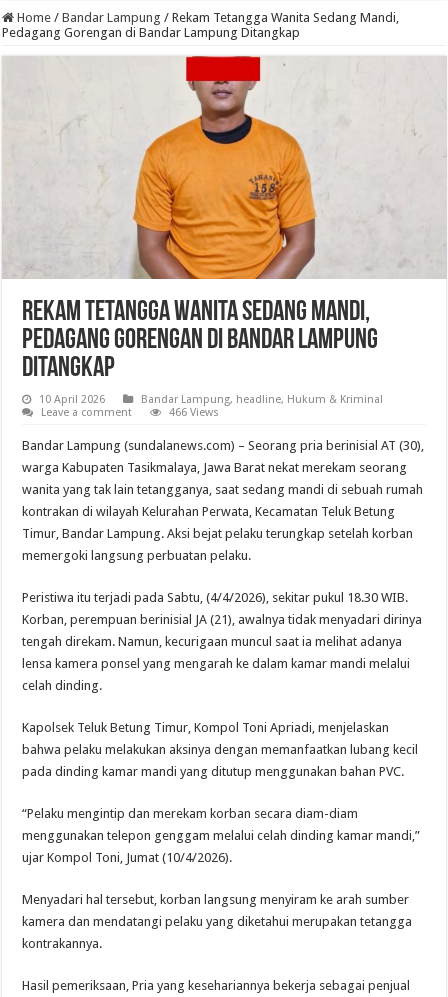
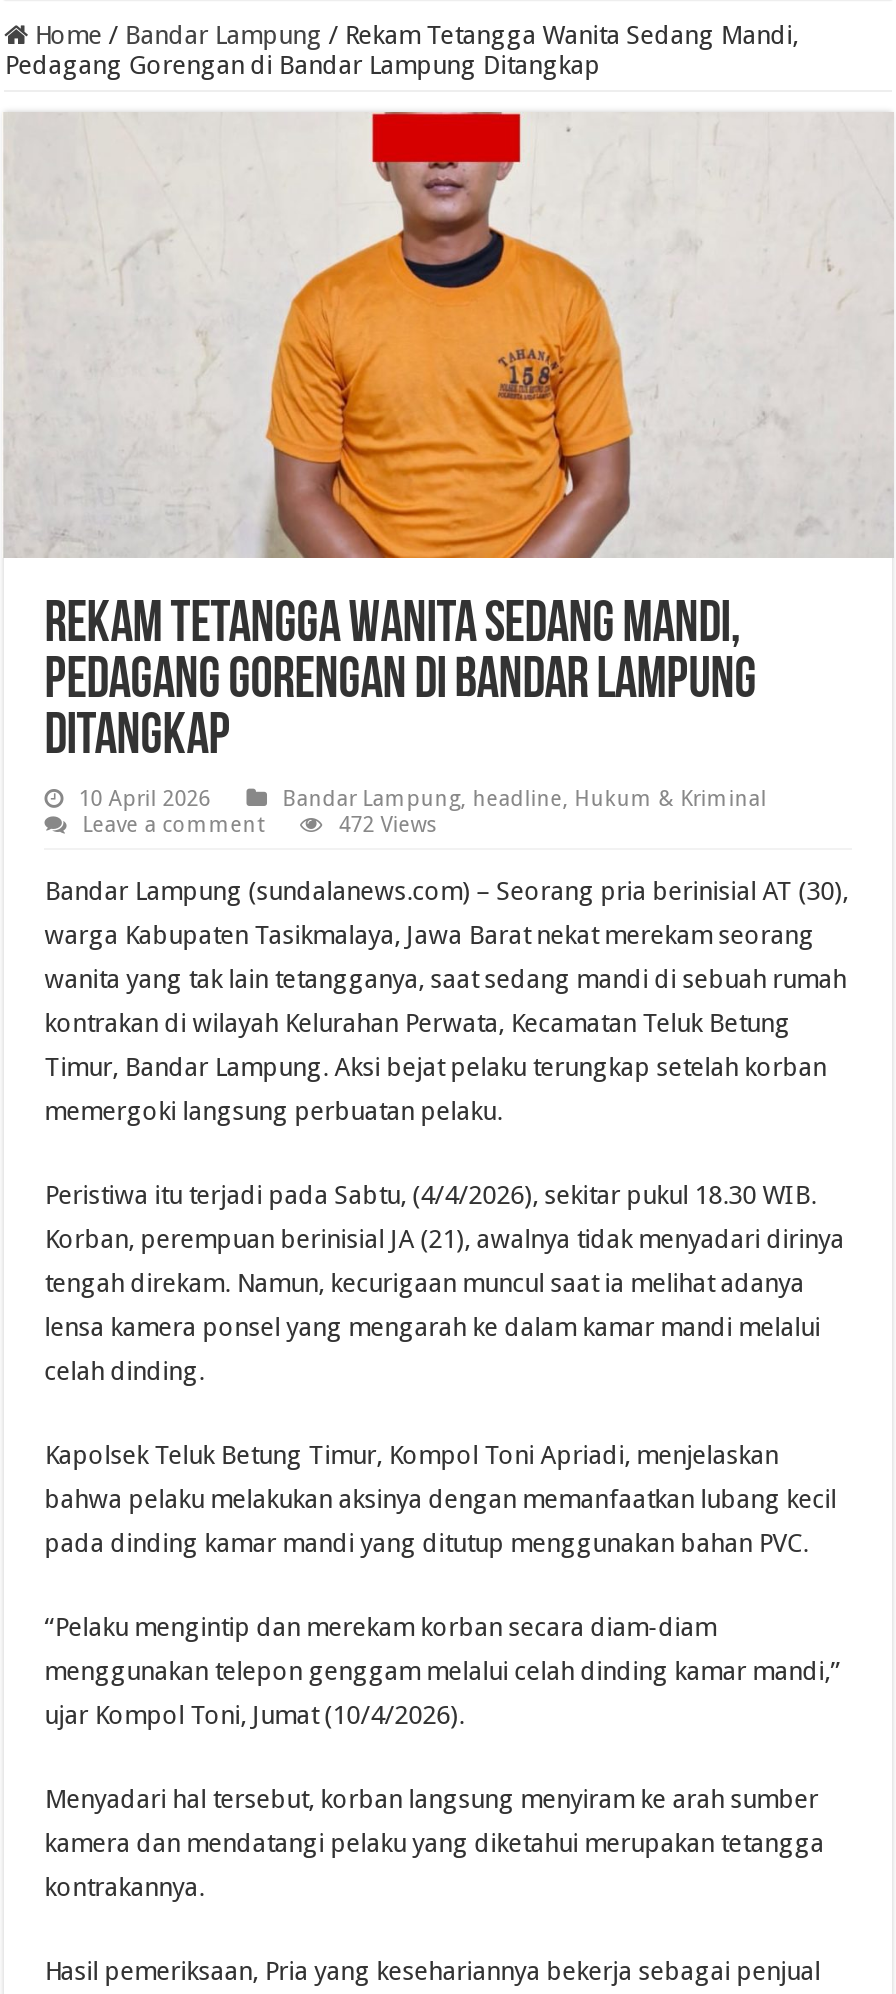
[169,406,219,419] 466 Views -> [338,812,438,838] 472 Views

